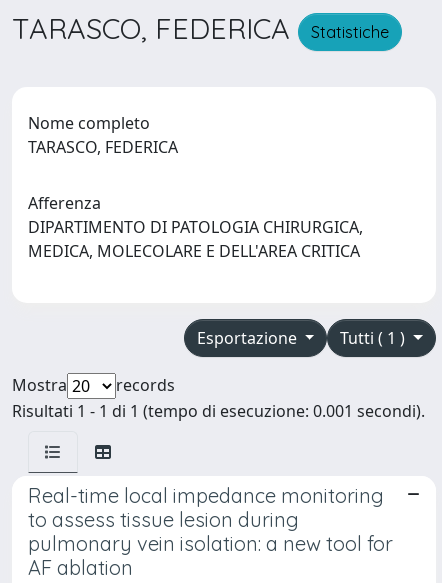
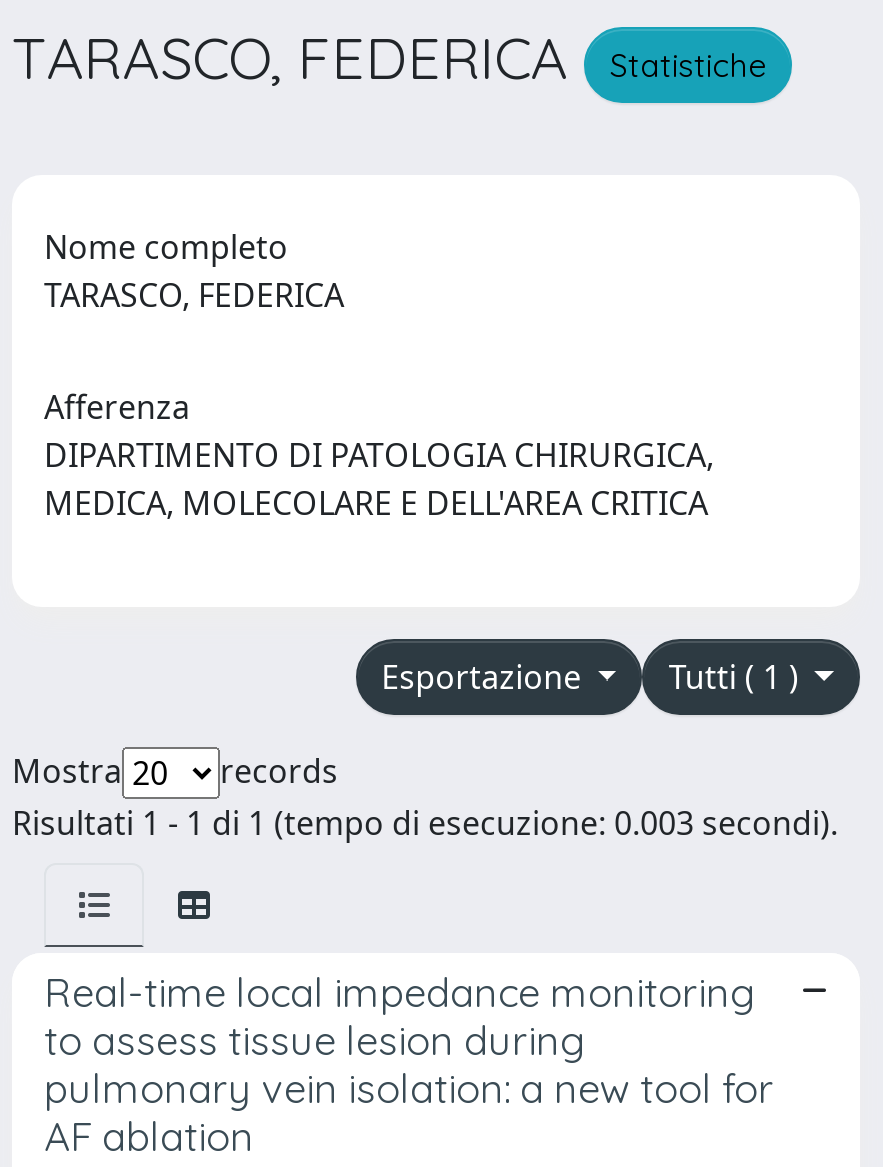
[12,400,425,422] Risultati 1 - 1 di 1 (tempo di esecuzione: 0.001 secondi). -> [12,801,838,845] Risultati 1 - 1 di 1 (tempo di esecuzione: 0.003 secondi).

